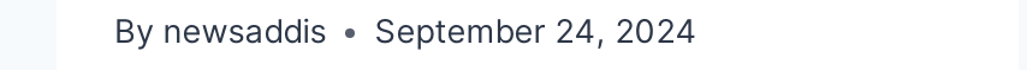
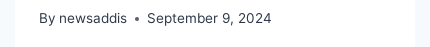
[114,13,697,51] By newsaddis September 24, 2024 -> [39,10,272,26] By newsaddis September 9, 2024

